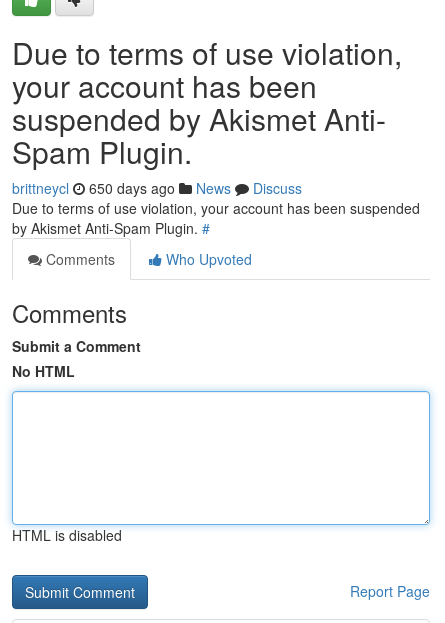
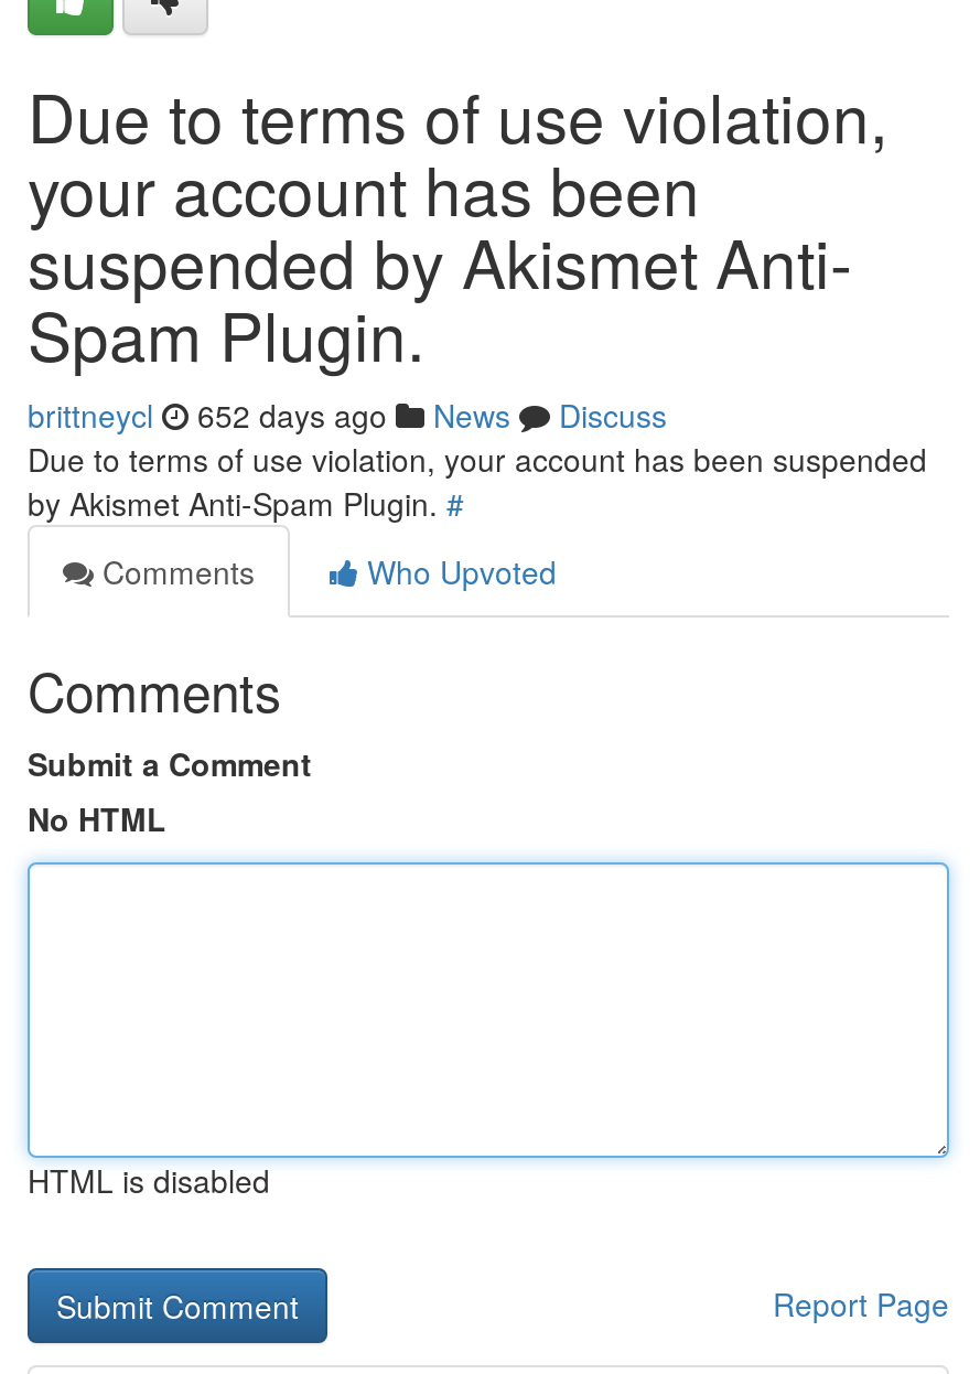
[12,178,302,198] brittneycl 650 days ago News Discuss -> [28,393,667,437] brittneycl 652 days ago News Discuss

